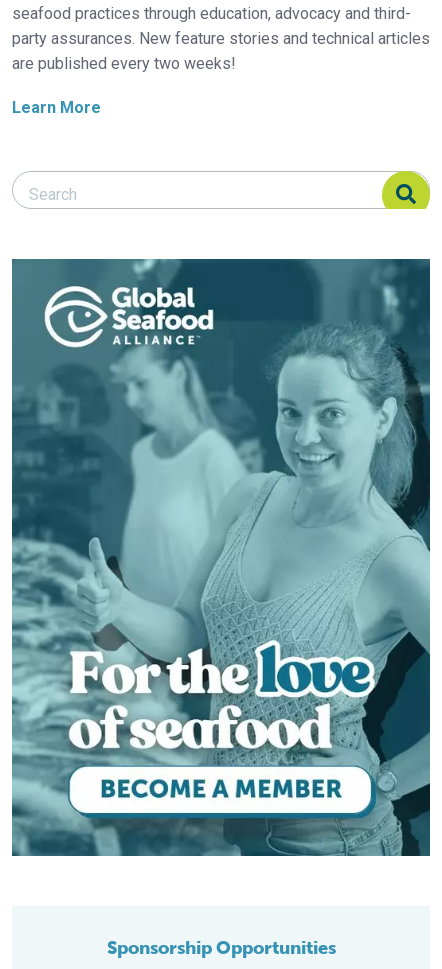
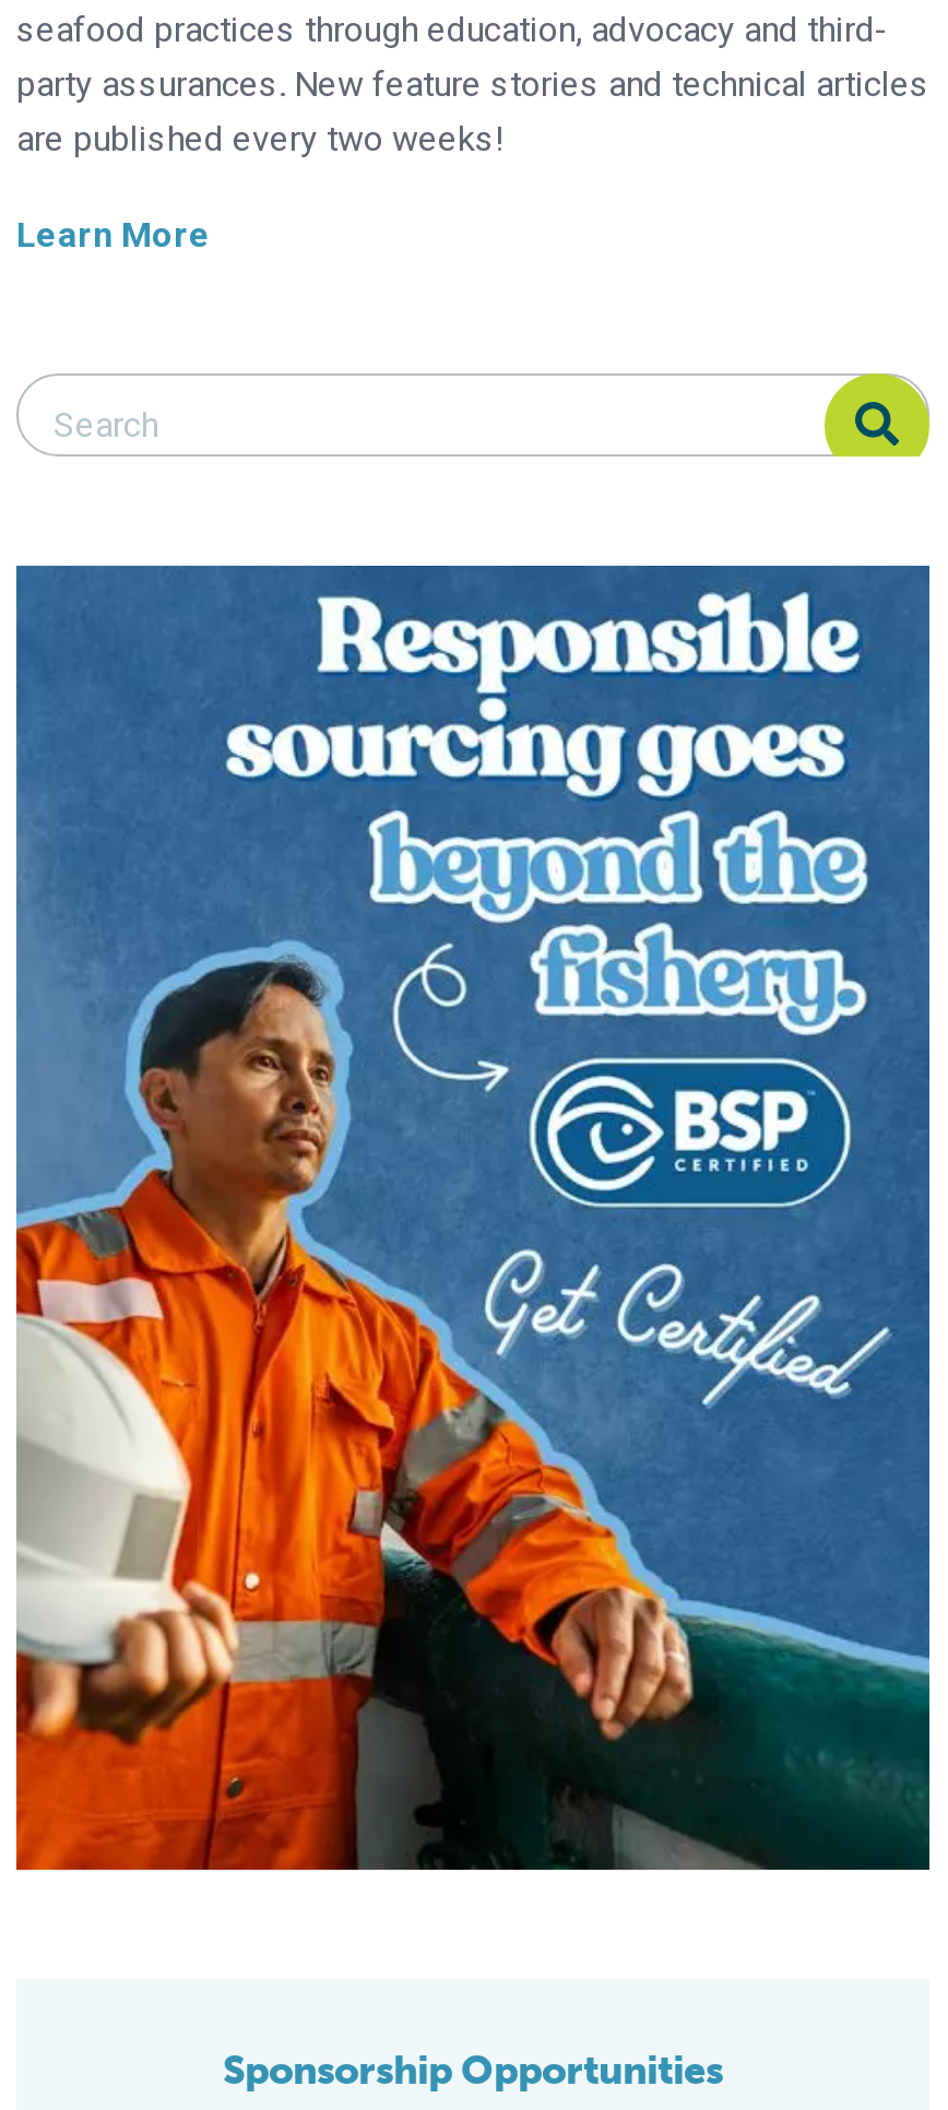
[11,259,431,857] [image] -> [14,566,932,1872] [image]

